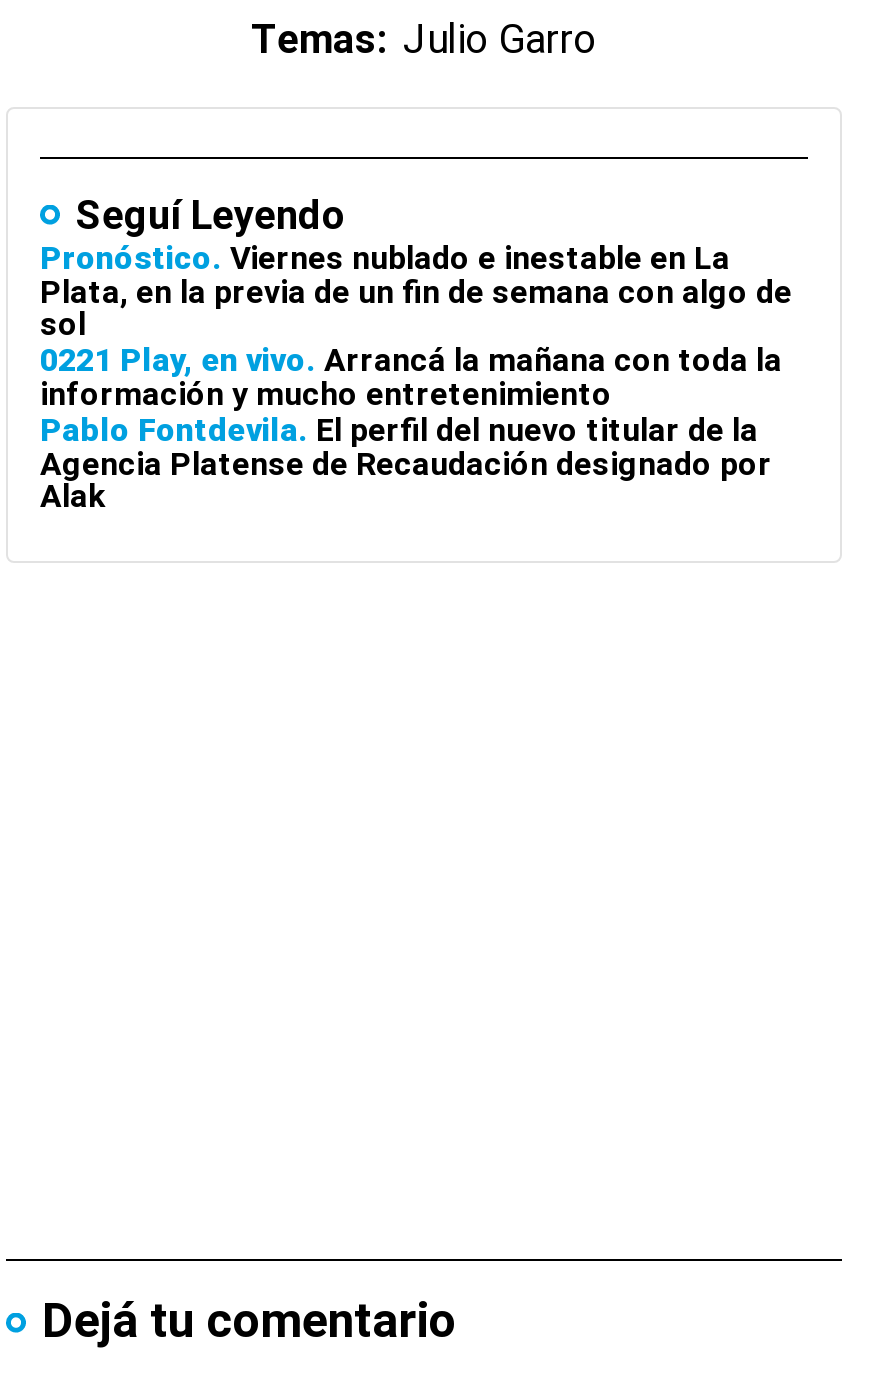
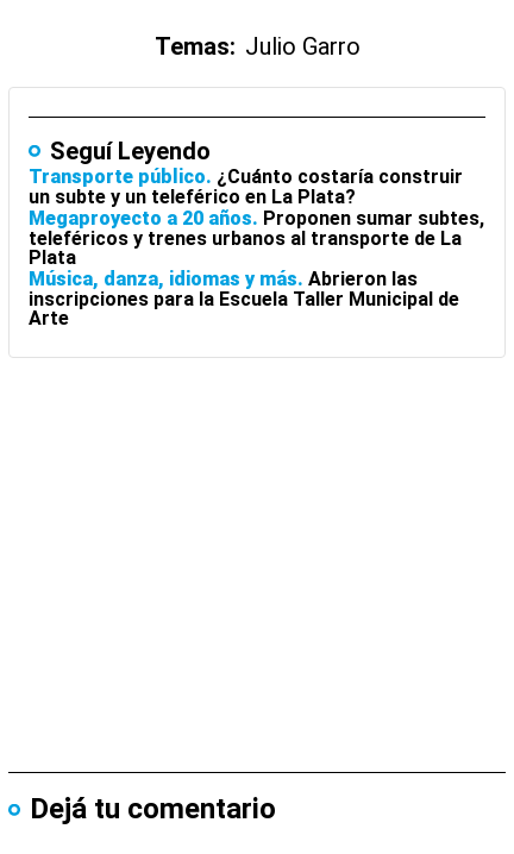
[40,239,792,515] Pronóstico Viernes nublado e inestable en La | Plata, en la previa de un fin de semana con algo de | sol | 0221 Play, en vivo Arrancá la mañana con toda la | información y mucho entretenimiento | Pablo Fontdevila El perfil del nuevo titular de la | Agencia Platense de Recaudación designado por | Alak -> [29,165,484,329] Transporte público ¿Cuánto costaría construir | un subte y un teleférico en La Plata? | Megaproyecto a 20 años Proponen sumar subtes, | teleféricos y trenes urbanos al transporte de La | Plata | Música, danza, idiomas y más Abrieron las | inscripciones para la Escuela Taller Municipal de | Arte

